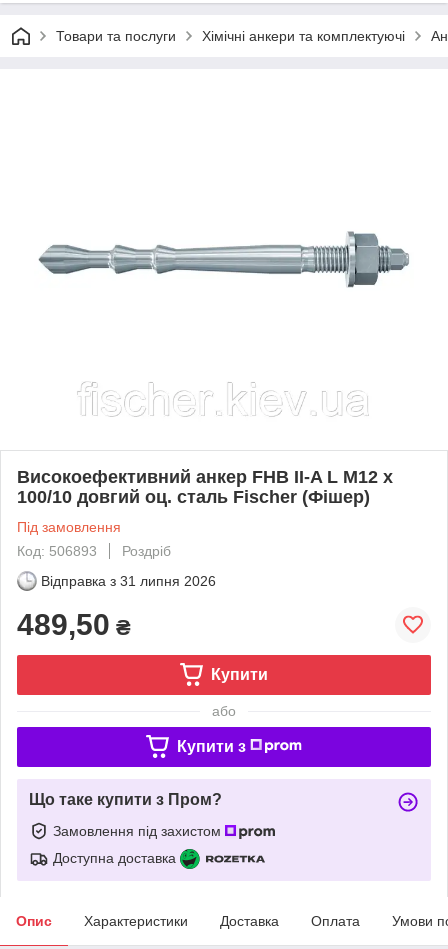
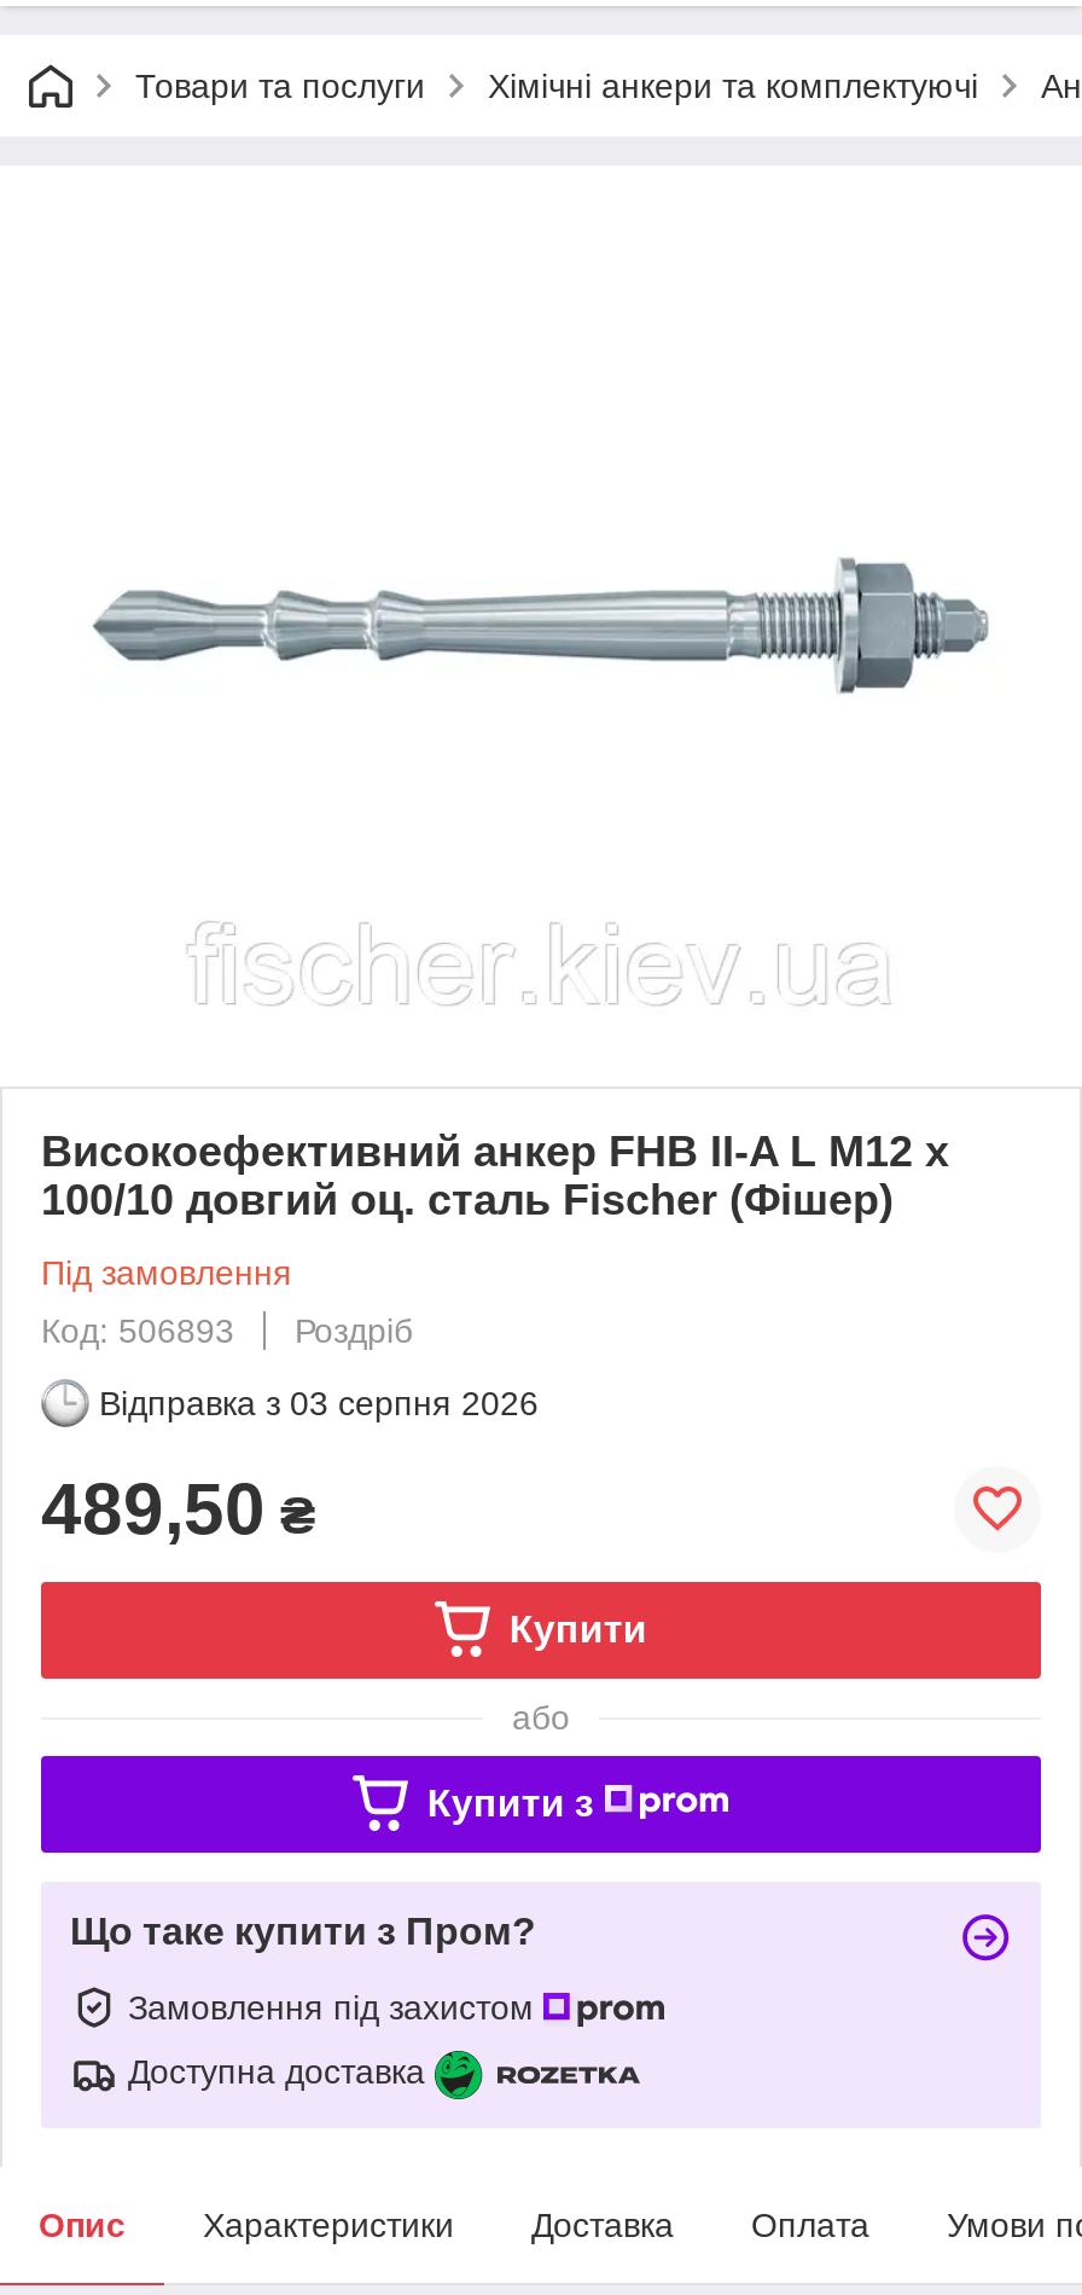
[41,573,216,589] Відправка з 31 липня 2026 -> [99,1383,539,1422] Відправка з 03 серпня 2026

